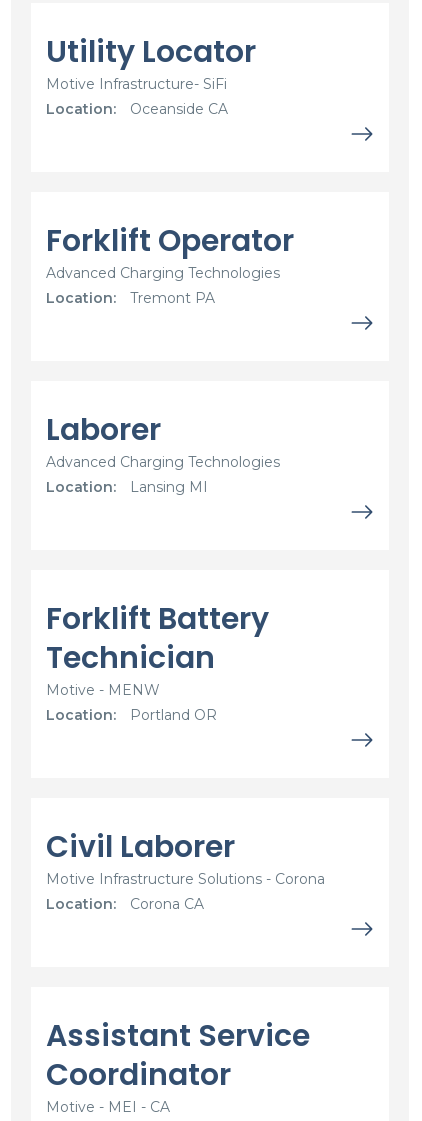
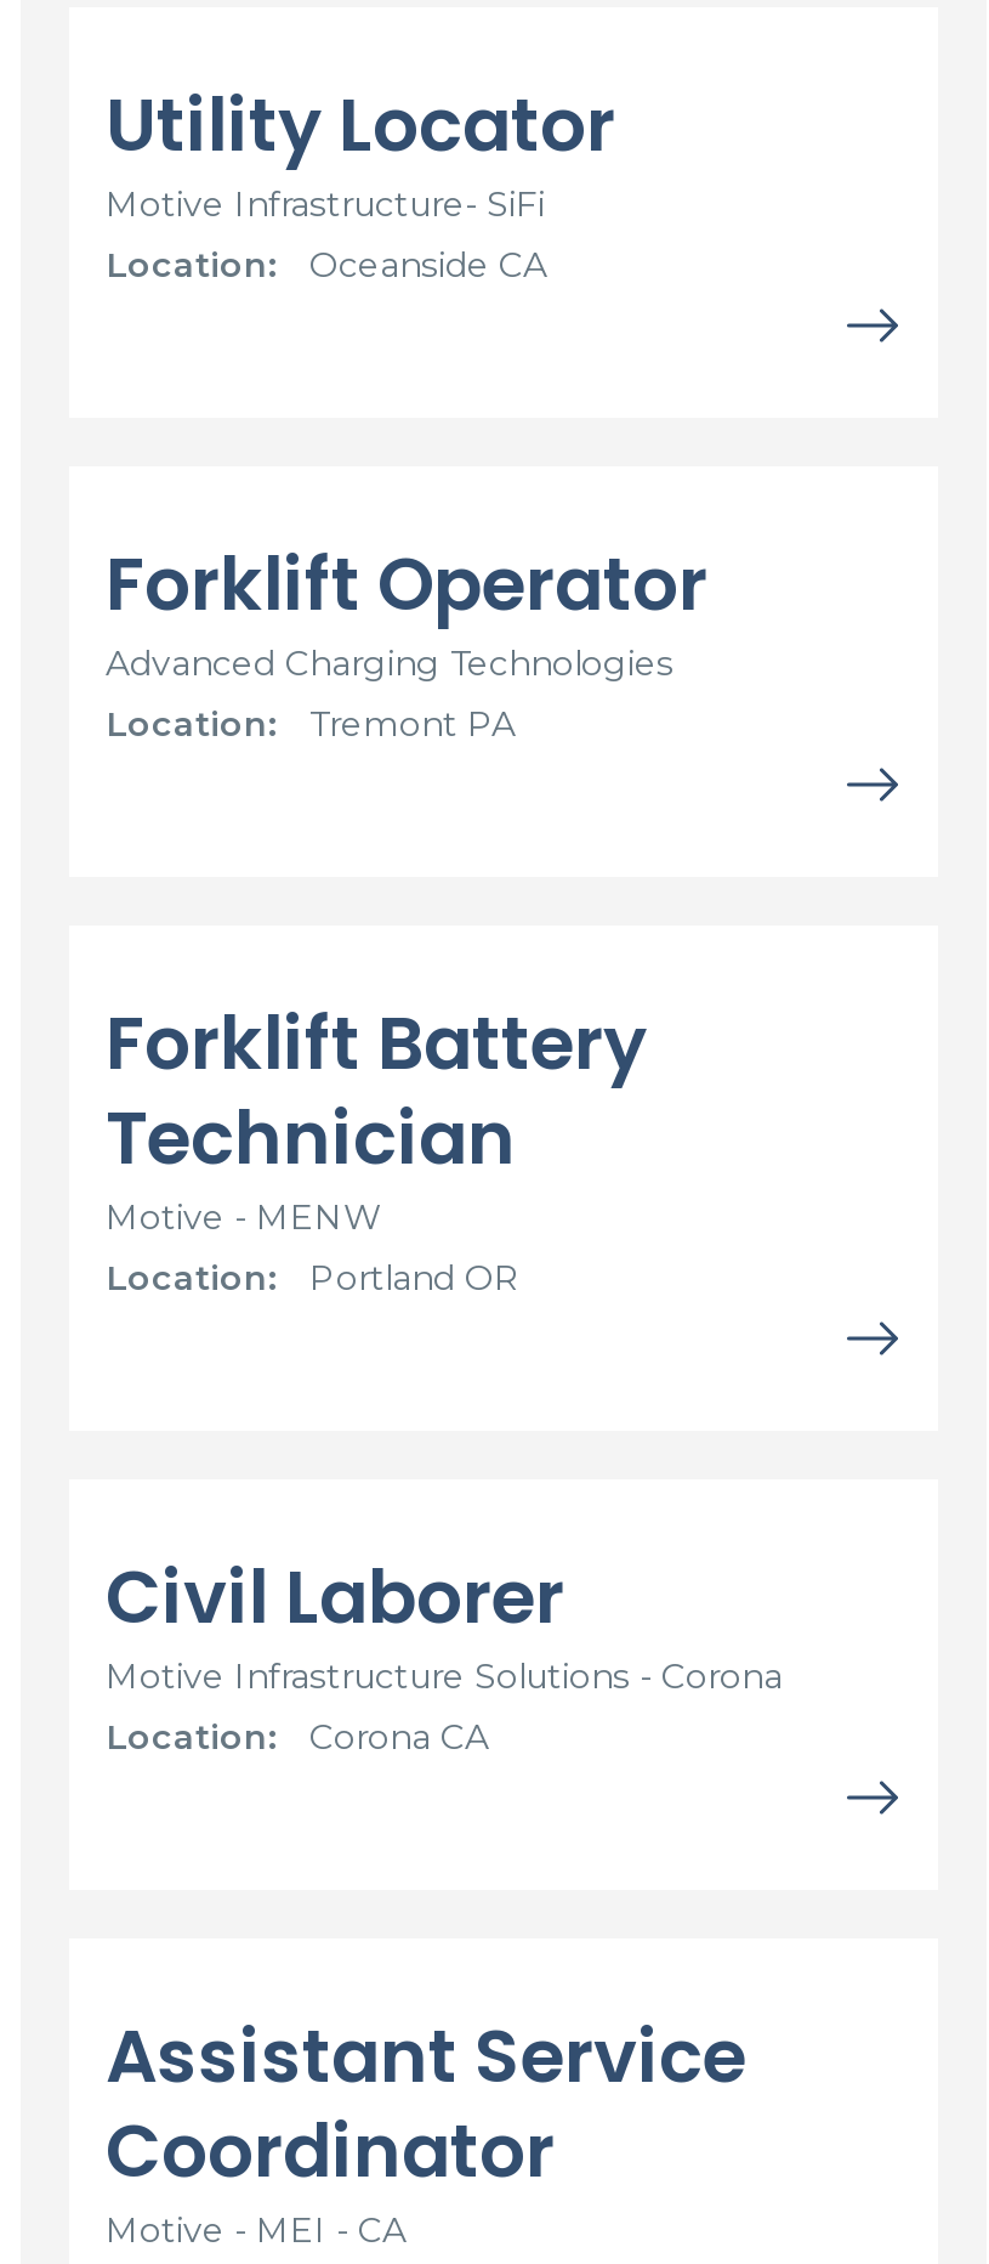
[46,409,280,496] Laborer | Advanced Charging Technologies | Location: Lansing MI -> none

